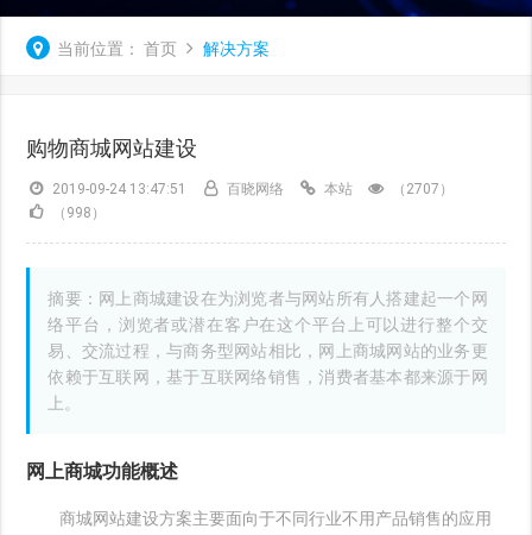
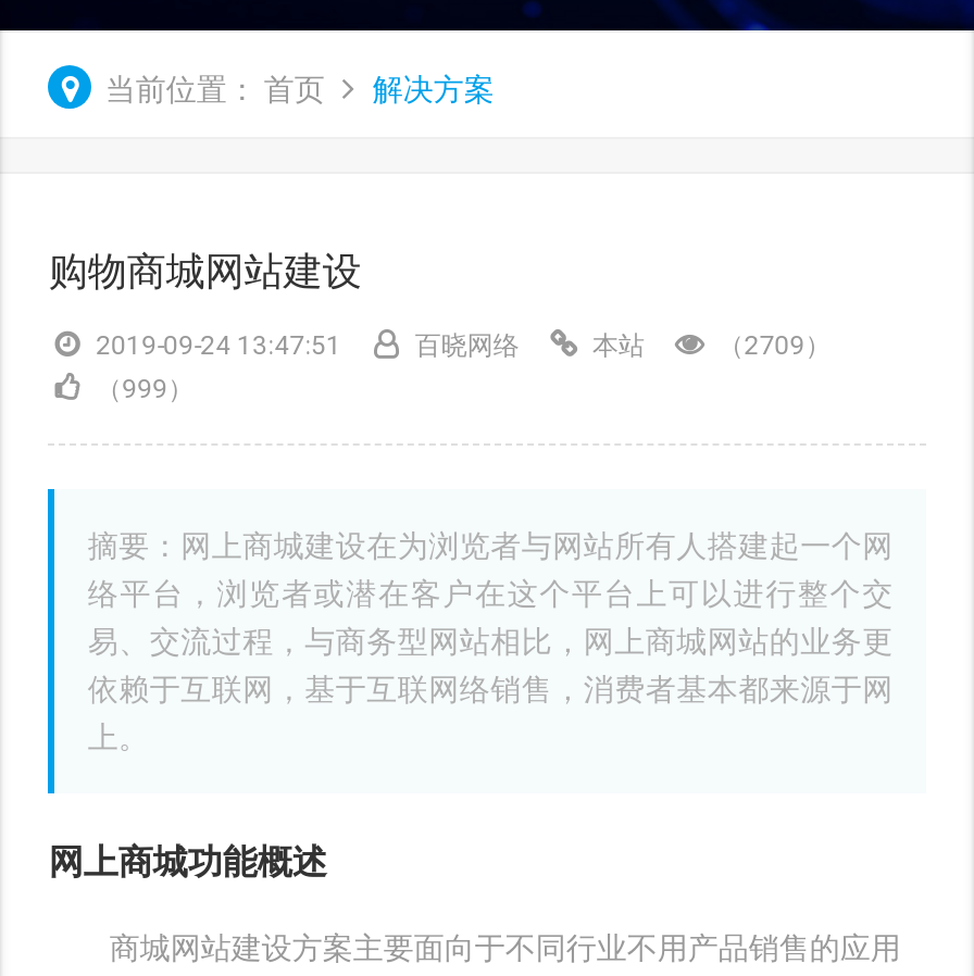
[392,181,454,197] （2707） -> [718,330,831,361] （2709）
[52,204,106,221] （998） -> [96,374,194,404] （999）

